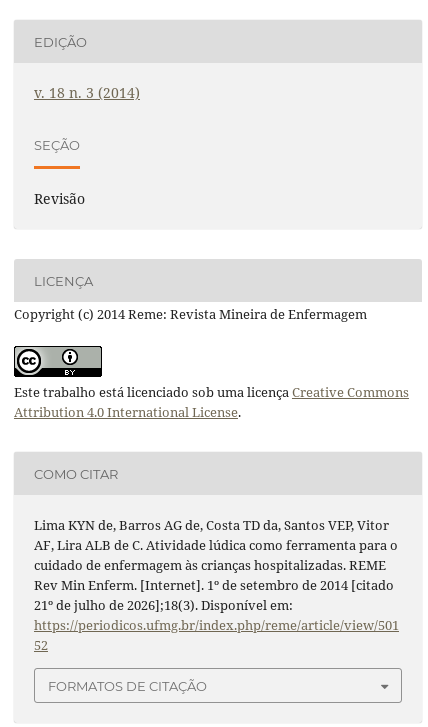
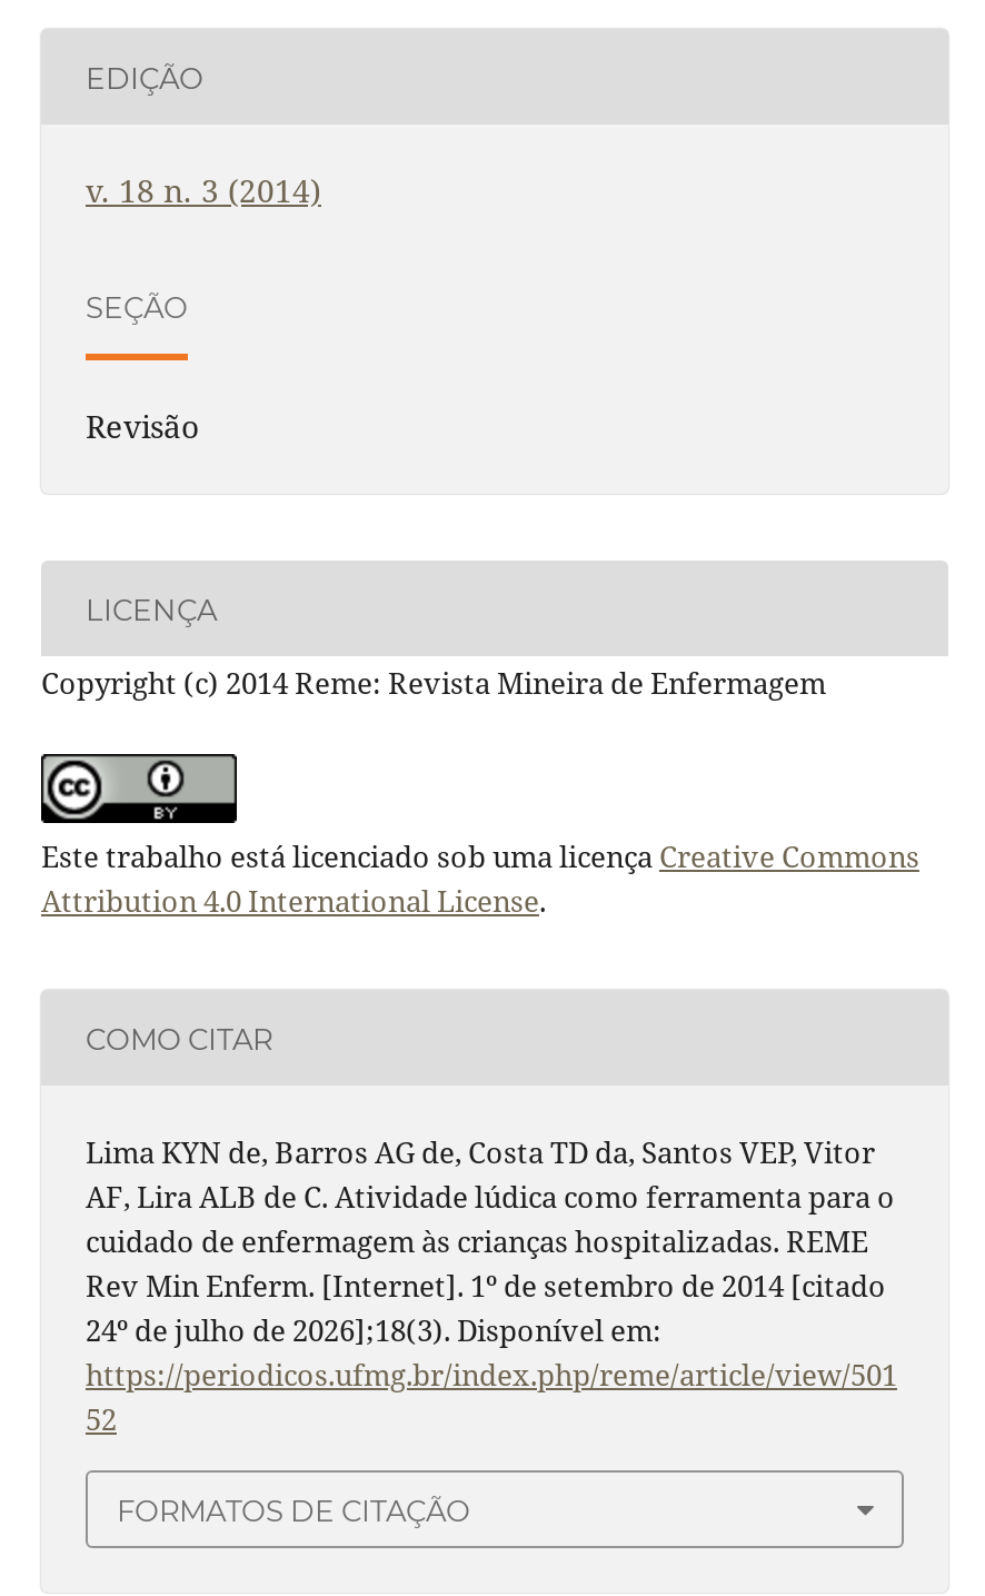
[34,596,293,614] 21º de julho de 2026];18(3). Disponível em: -> [86,1311,661,1351] 24º de julho de 2026];18(3). Disponível em:

